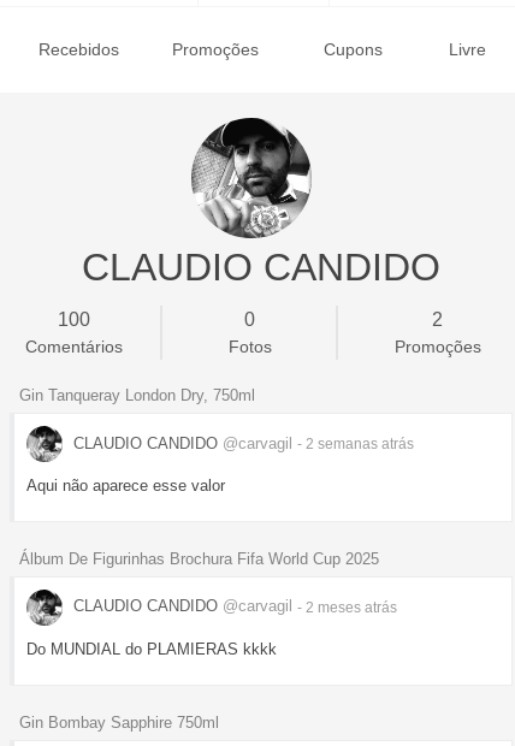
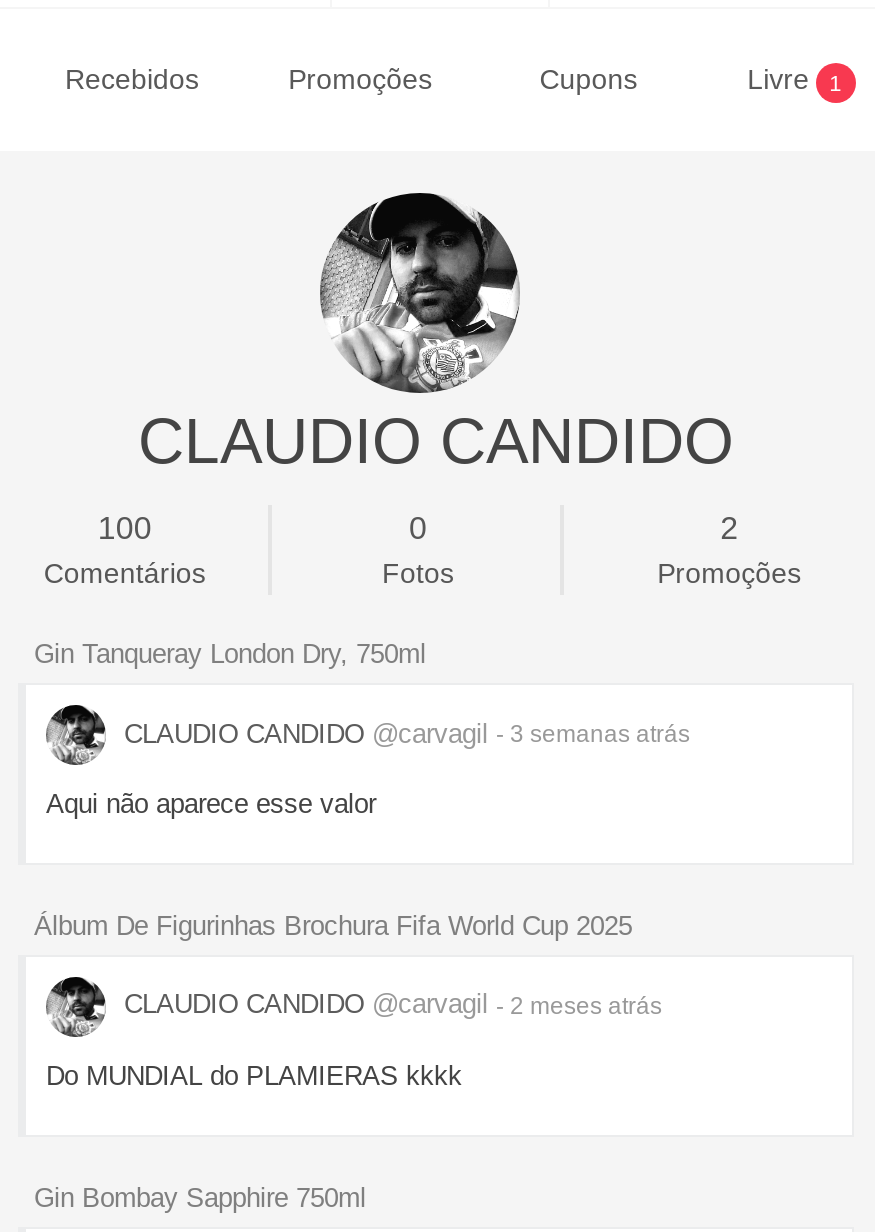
none -> [829,71,841,95] 1
[69,434,414,452] CLAUDIO CANDIDO @carvagil - 2 semanas atrás -> [116,718,690,748] CLAUDIO CANDIDO @carvagil - 3 semanas atrás

